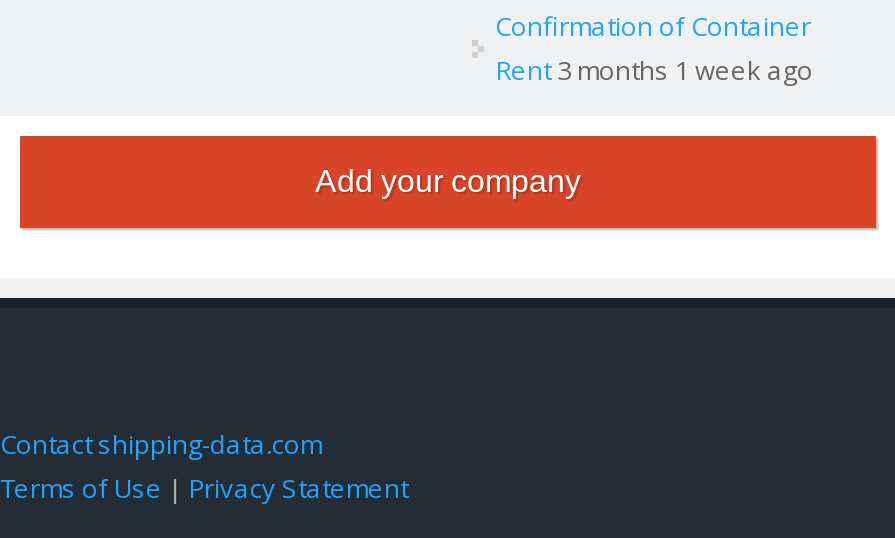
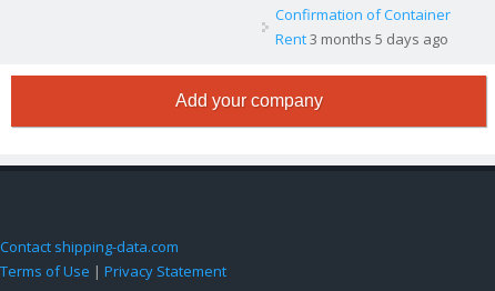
[495,53,813,89] Rent 3 months 1 week ago -> [275,29,448,49] Rent 3 months 5 days ago

